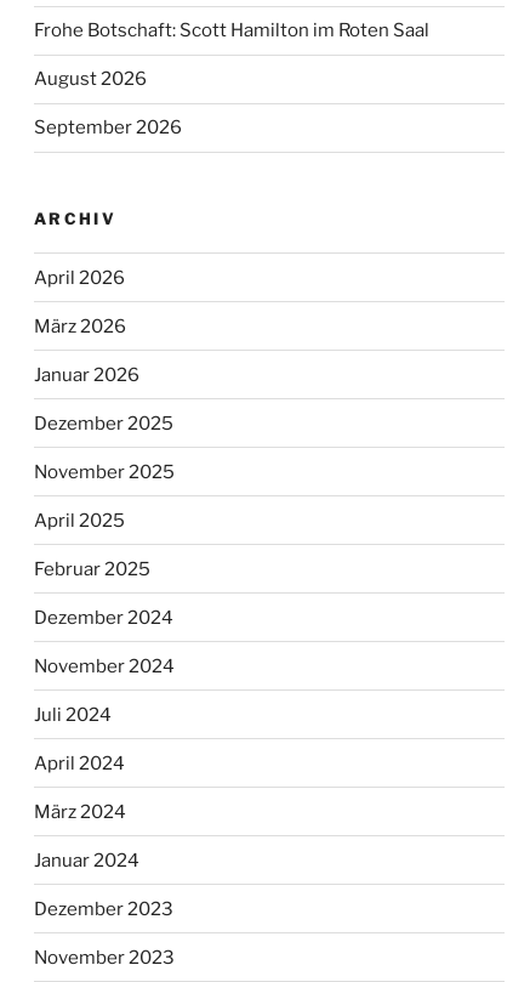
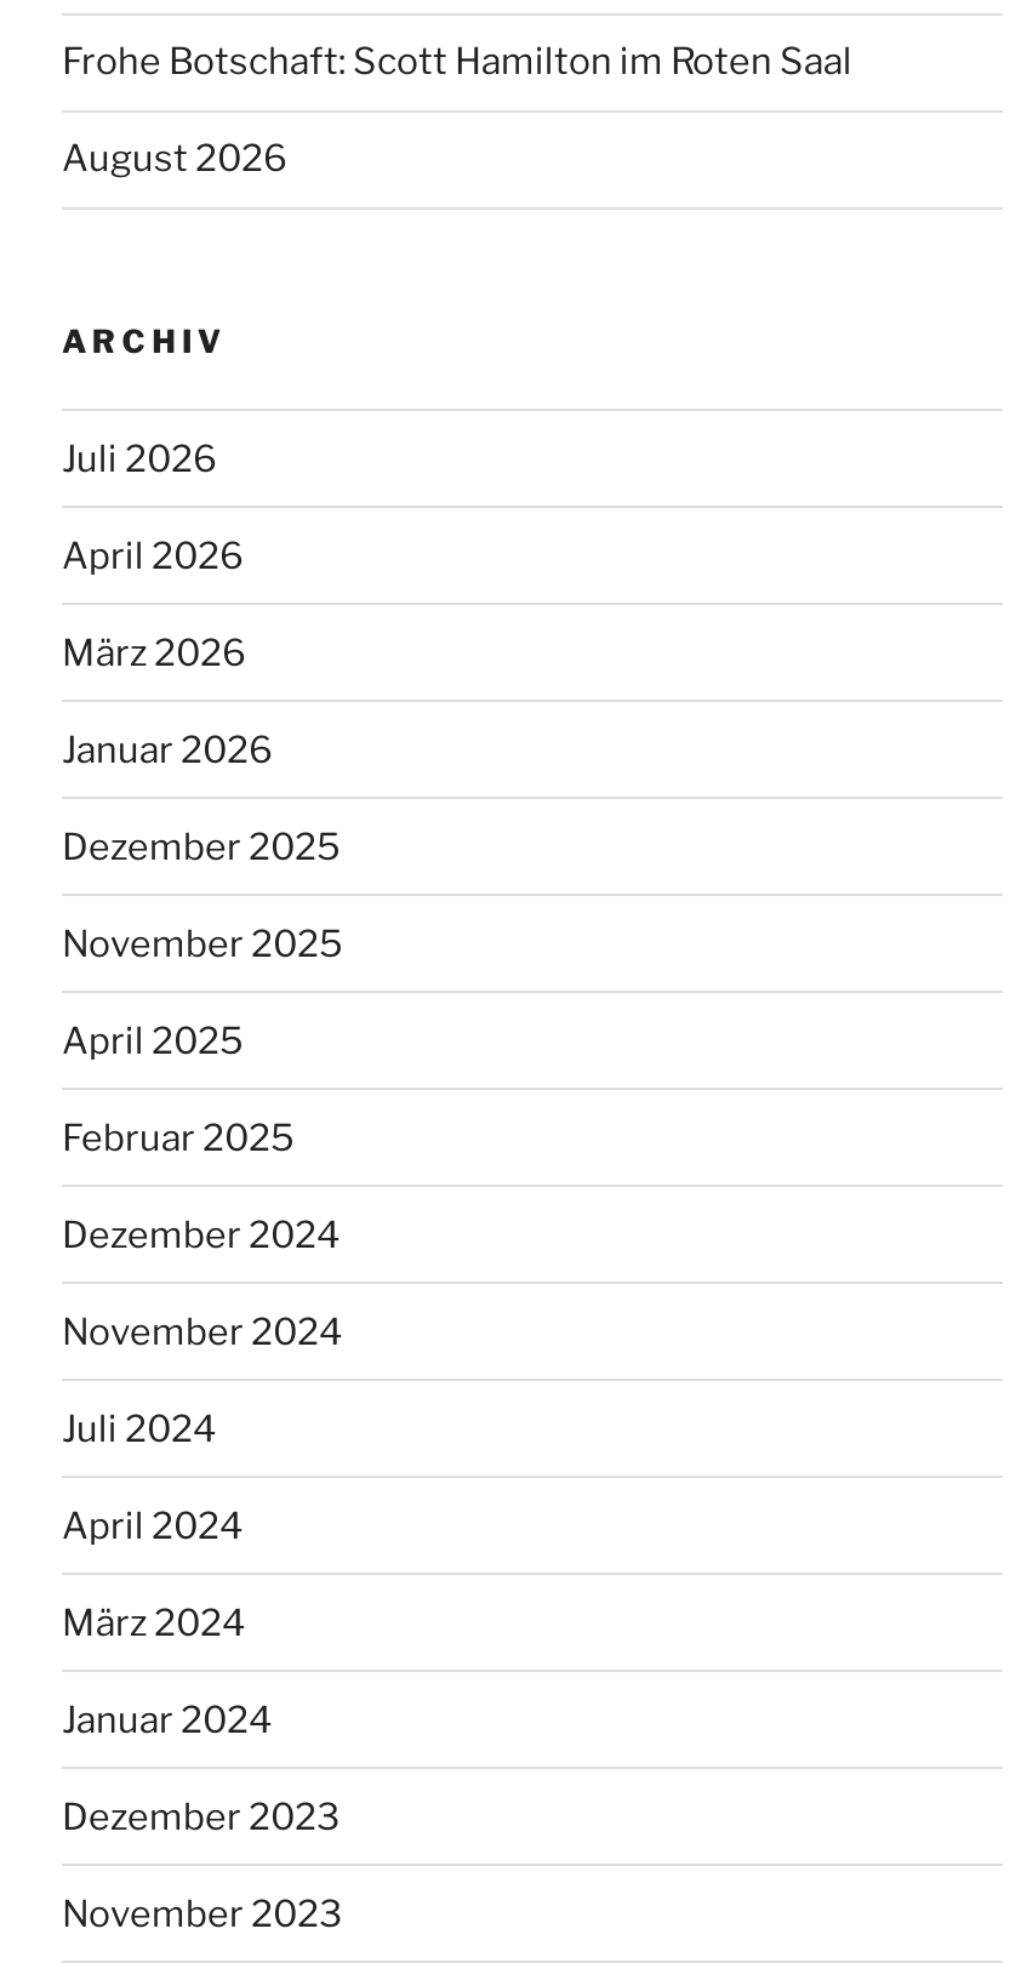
[34,117,182,139] September 2026 -> none
moved [34,209,117,228] -> [62,321,227,360]: ARCHIV
none -> [62,437,217,481] Juli 2026

